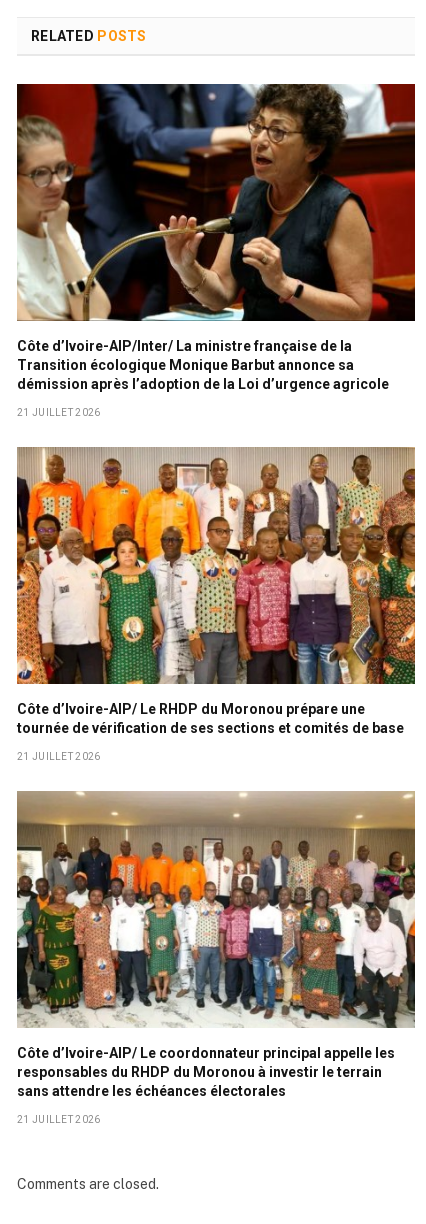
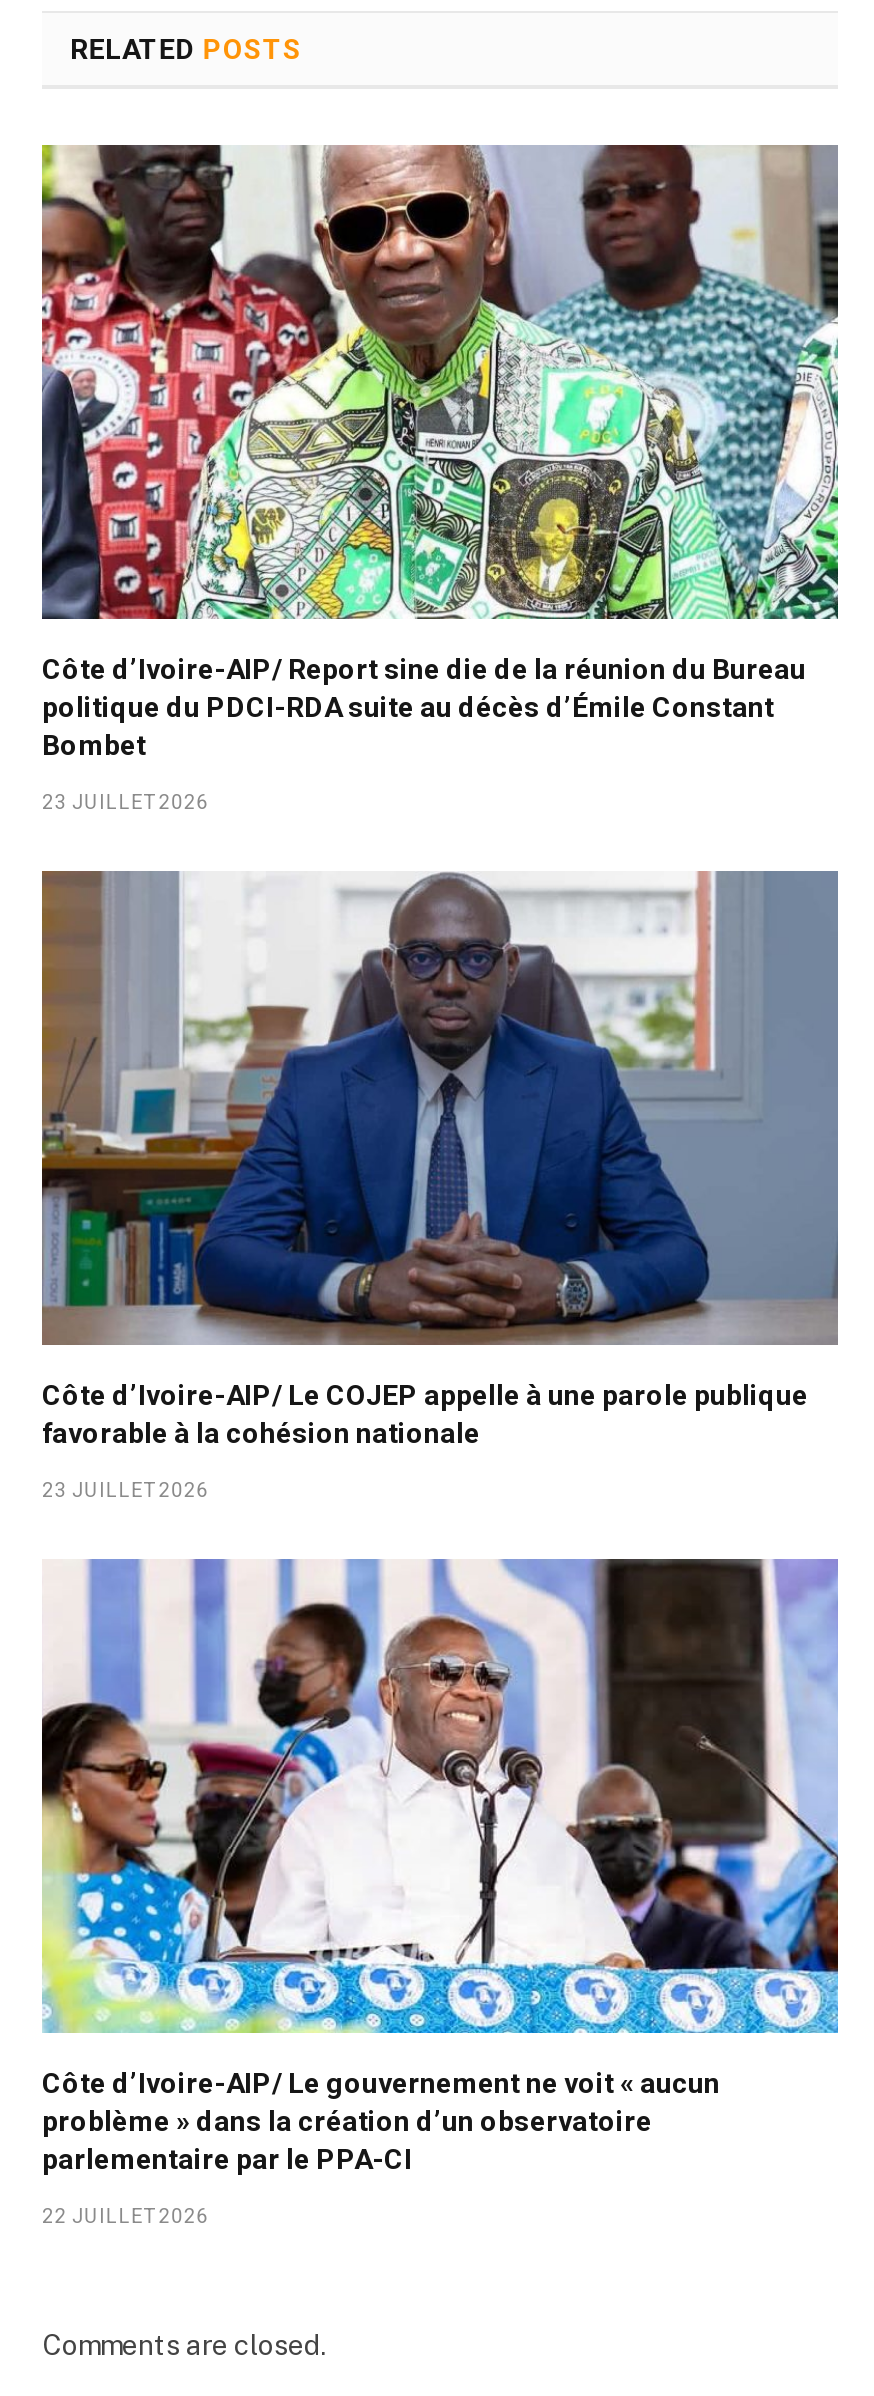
[16,83,416,392] [image] | Côte d’Ivoire-AIP/Inter/ La ministre française de la | Transition écologique Monique Barbut annonce sa | démission après l’adoption de la Loi d’urgence agricole -> [40,143,840,762] [image] | Côte d’Ivoire-AIP/ Report sine die de la réunion du Bureau | politique du PDCI-RDA suite au décès d’Émile Constant | Bombet
[17,407,100,418] 21 JUILLET 2026 -> [42,792,209,814] 23 JUILLET 2026
[16,446,416,736] [image] | Côte d’Ivoire-AIP/ Le RHDP du Moronou prépare une | tournée de vérification de ses sections et comités de base -> [40,871,840,1449] [image] | Côte d’Ivoire-AIP/ Le COJEP appelle à une parole publique | favorable à la cohésion nationale
[17,751,100,762] 21 JUILLET 2026 -> [42,1479,209,1501] 23 JUILLET 2026
[16,791,416,1099] [image] | Côte d’Ivoire-AIP/ Le coordonnateur principal appelle les | responsables du RHDP du Moronou à investir le terrain | sans attendre les échéances électorales -> [40,1559,840,2175] [image] | Côte d’Ivoire-AIP/ Le gouvernement ne voit « aucun | problème » dans la création d’un observatoire | parlementaire par le PPA-CI
[17,1114,100,1125] 21 JUILLET 2026 -> [42,2205,209,2227] 22 JUILLET 2026

